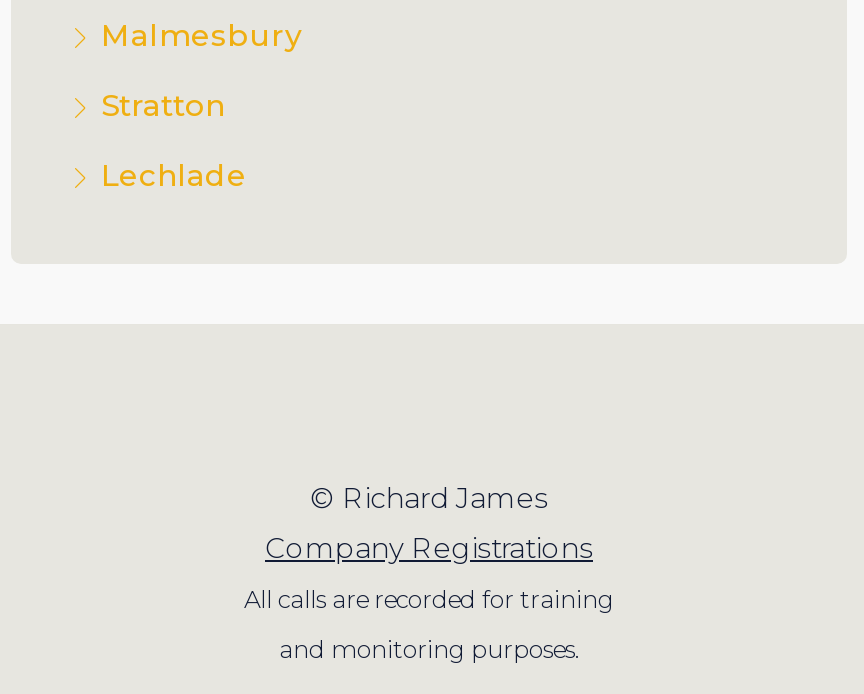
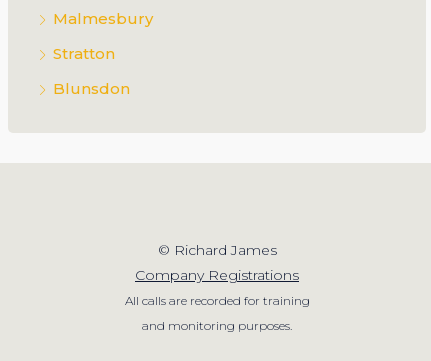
[101,155,247,193] Lechlade -> [53,78,130,97] Blunsdon

